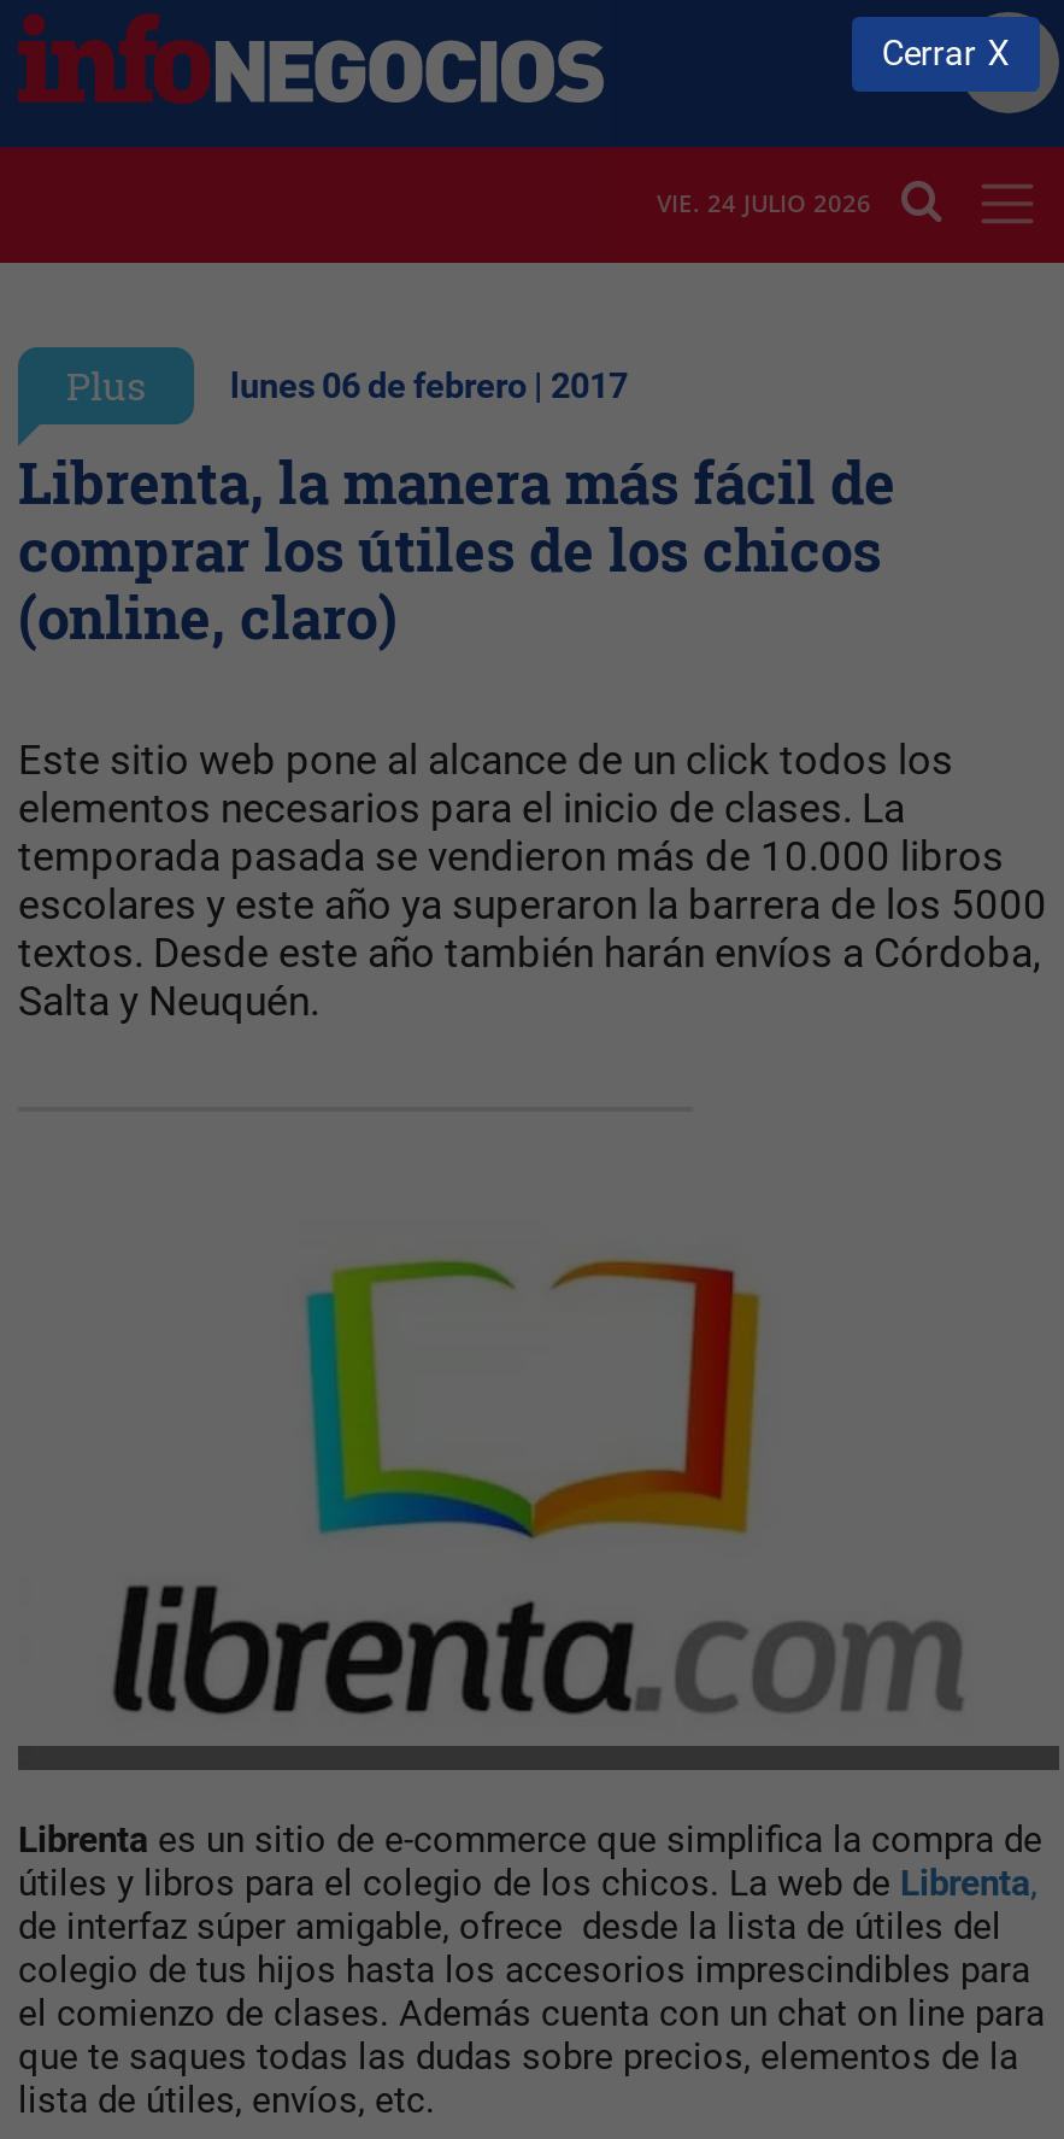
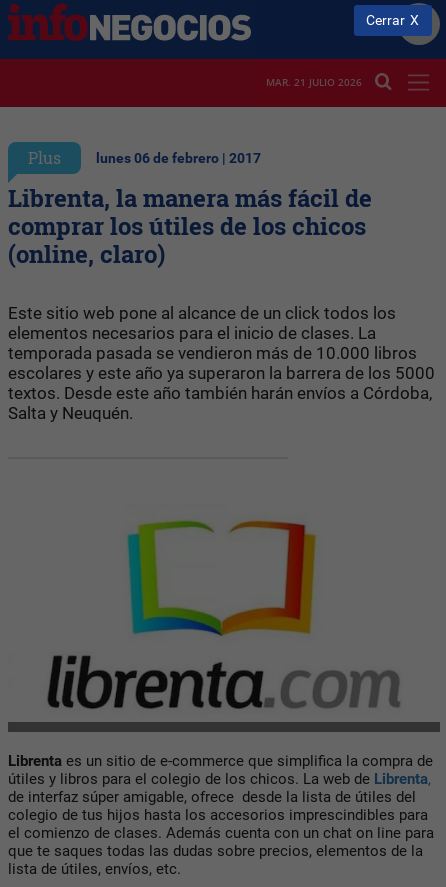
[657,186,871,220] VIE. 24 JULIO 2026 -> [266,75,362,89] MAR. 21 JULIO 2026

